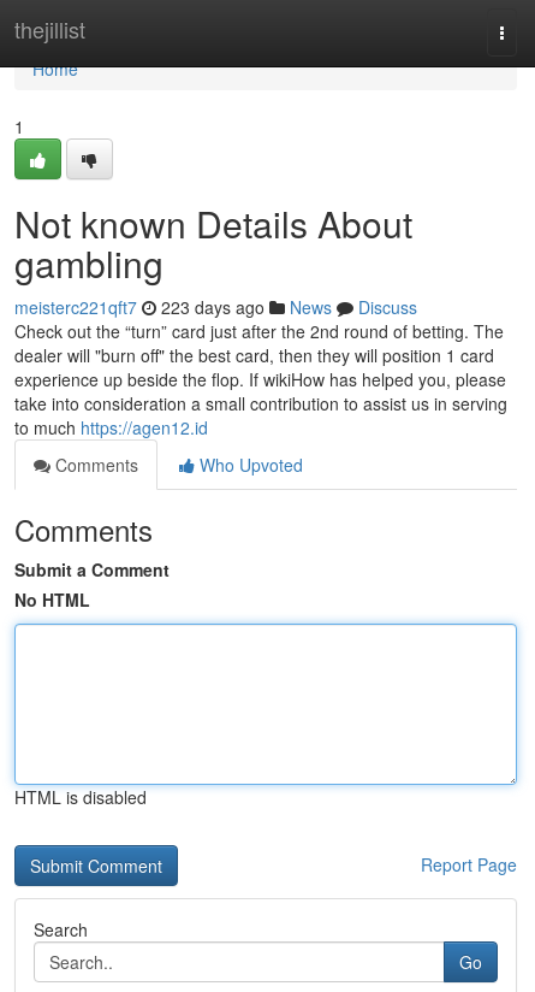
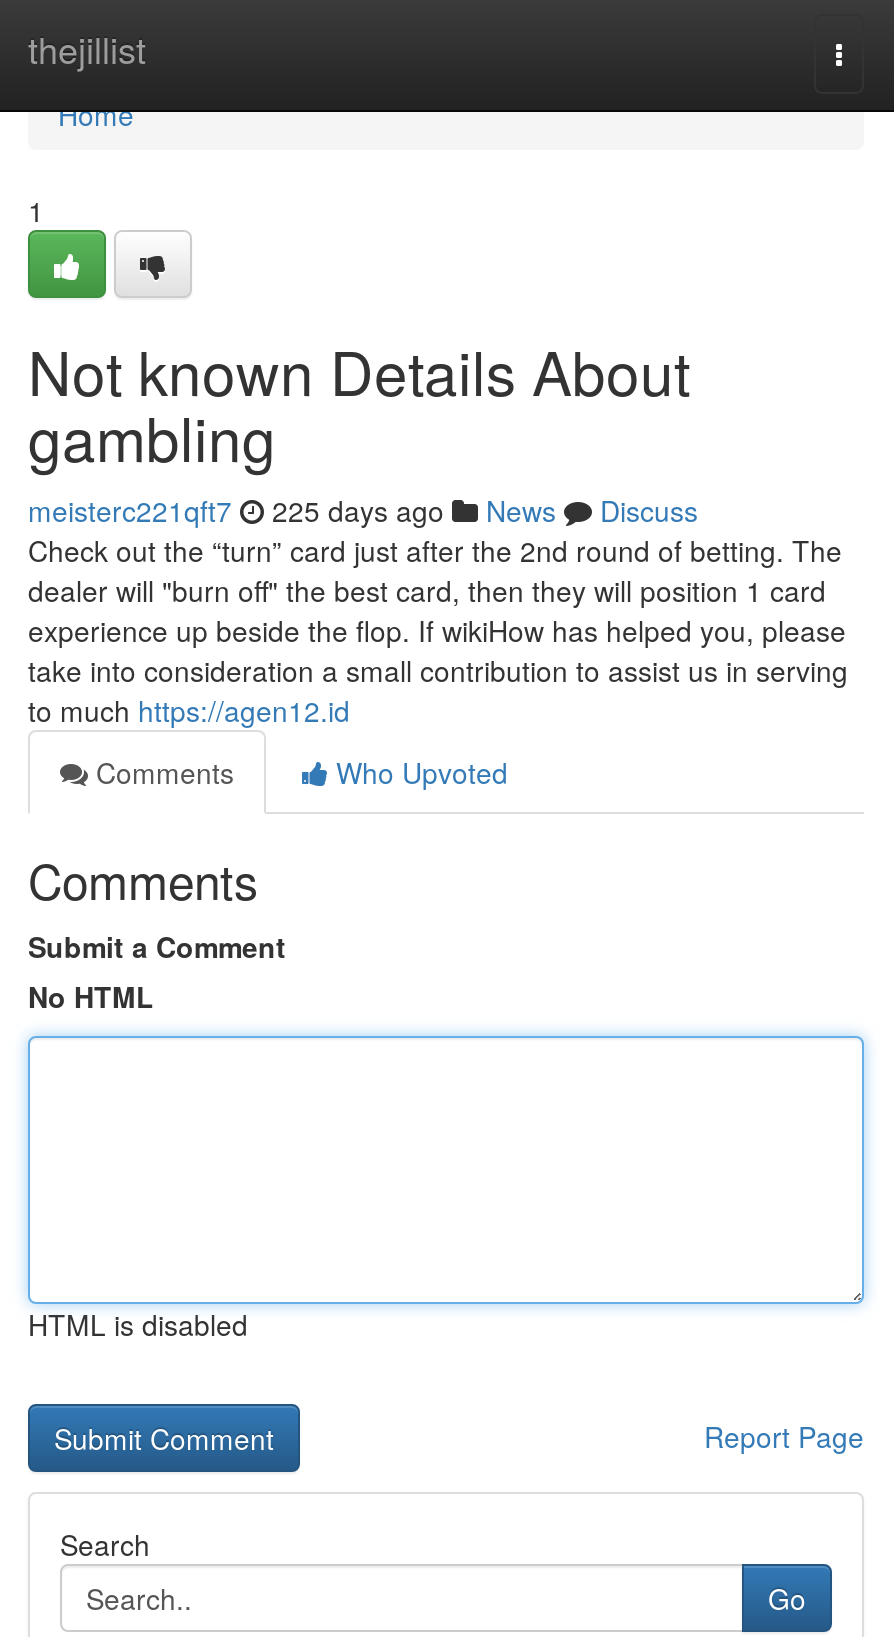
[14,295,417,319] meisterc221qft7 223 days ago News Discuss -> [28,490,698,530] meisterc221qft7 225 days ago News Discuss

